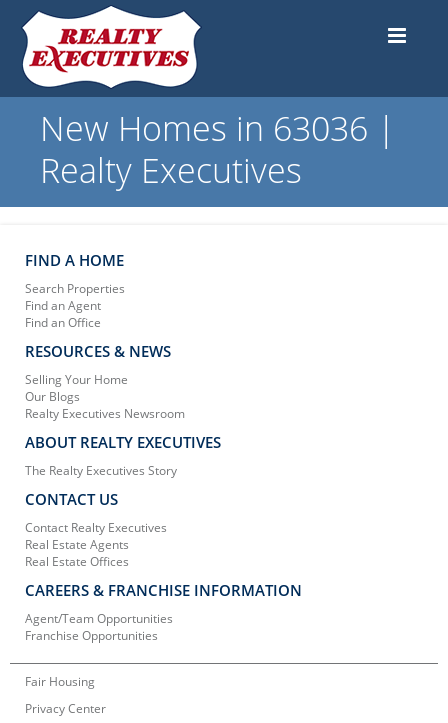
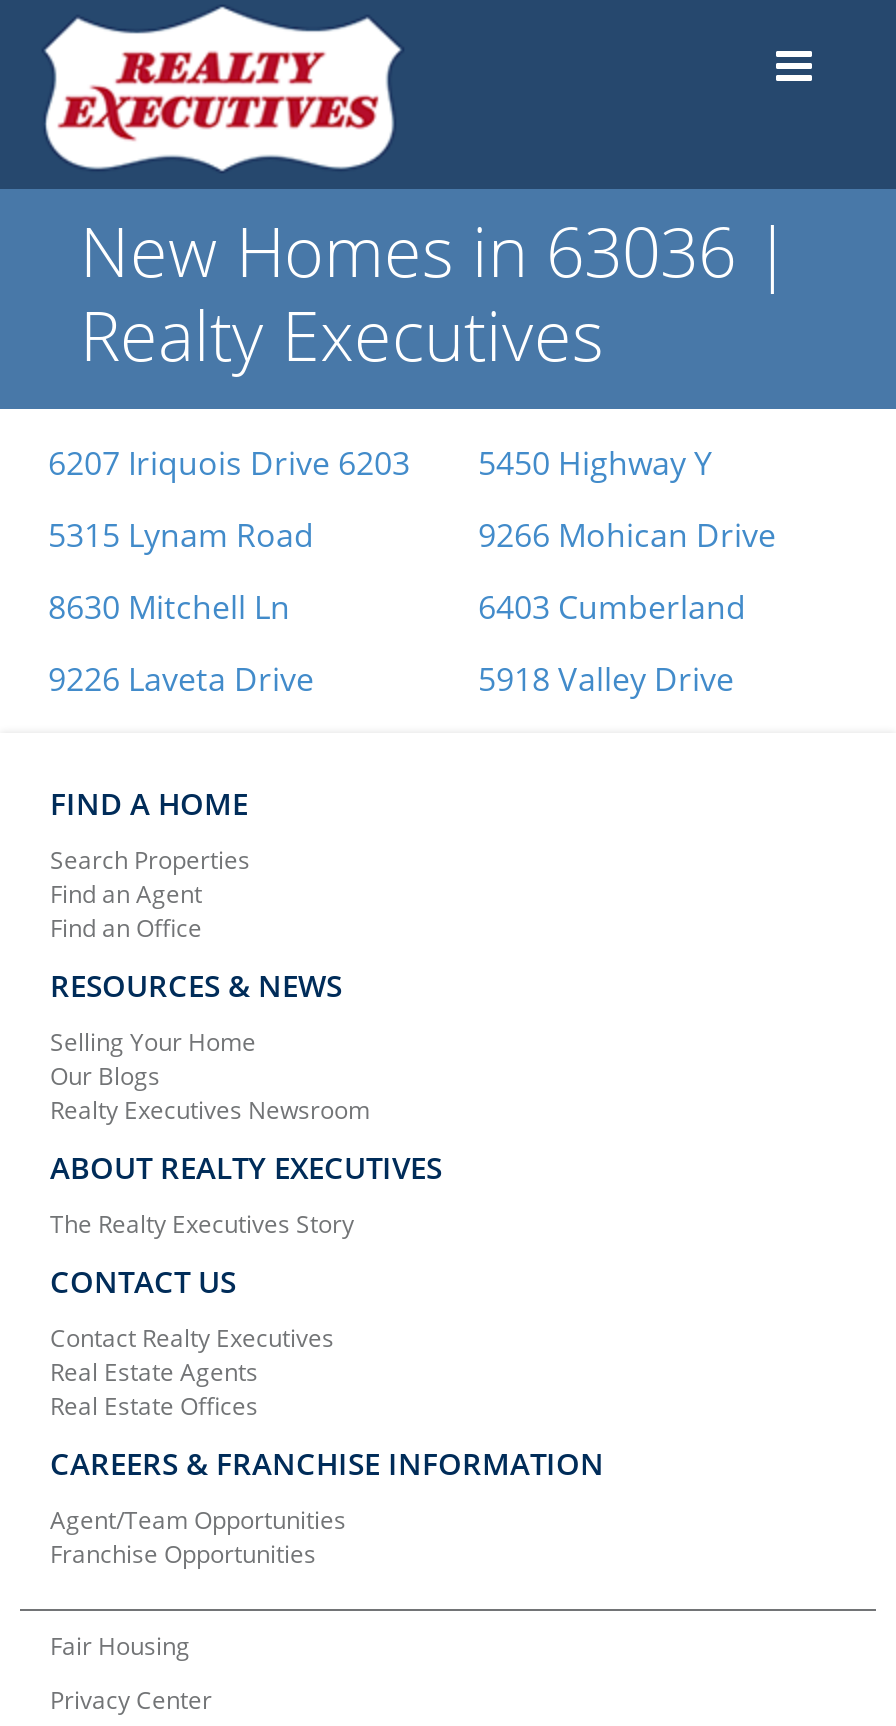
none -> [48,441,410,701] 6207 Iriquois Drive 6203 | 5315 Lynam Road | 8630 Mitchell Ln | 9226 Laveta Drive
none -> [478,441,776,701] 5450 Highway Y | 9266 Mohican Drive | 6403 Cumberland | 5918 Valley Drive

